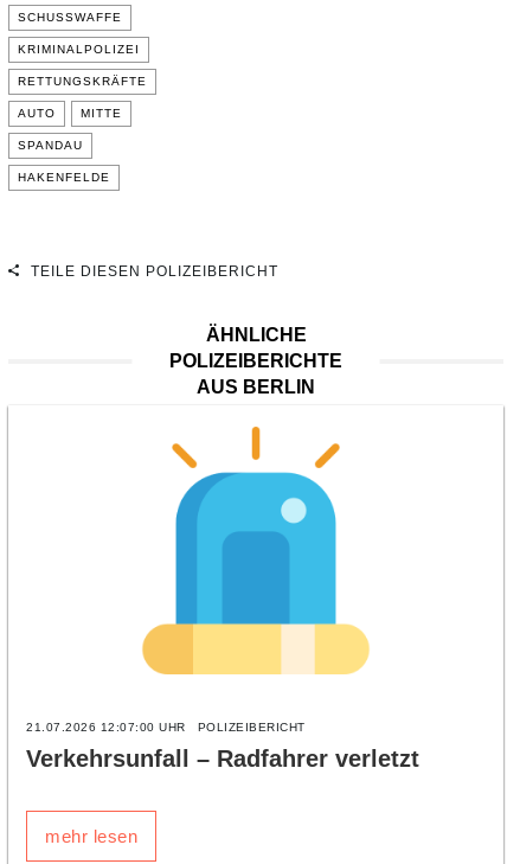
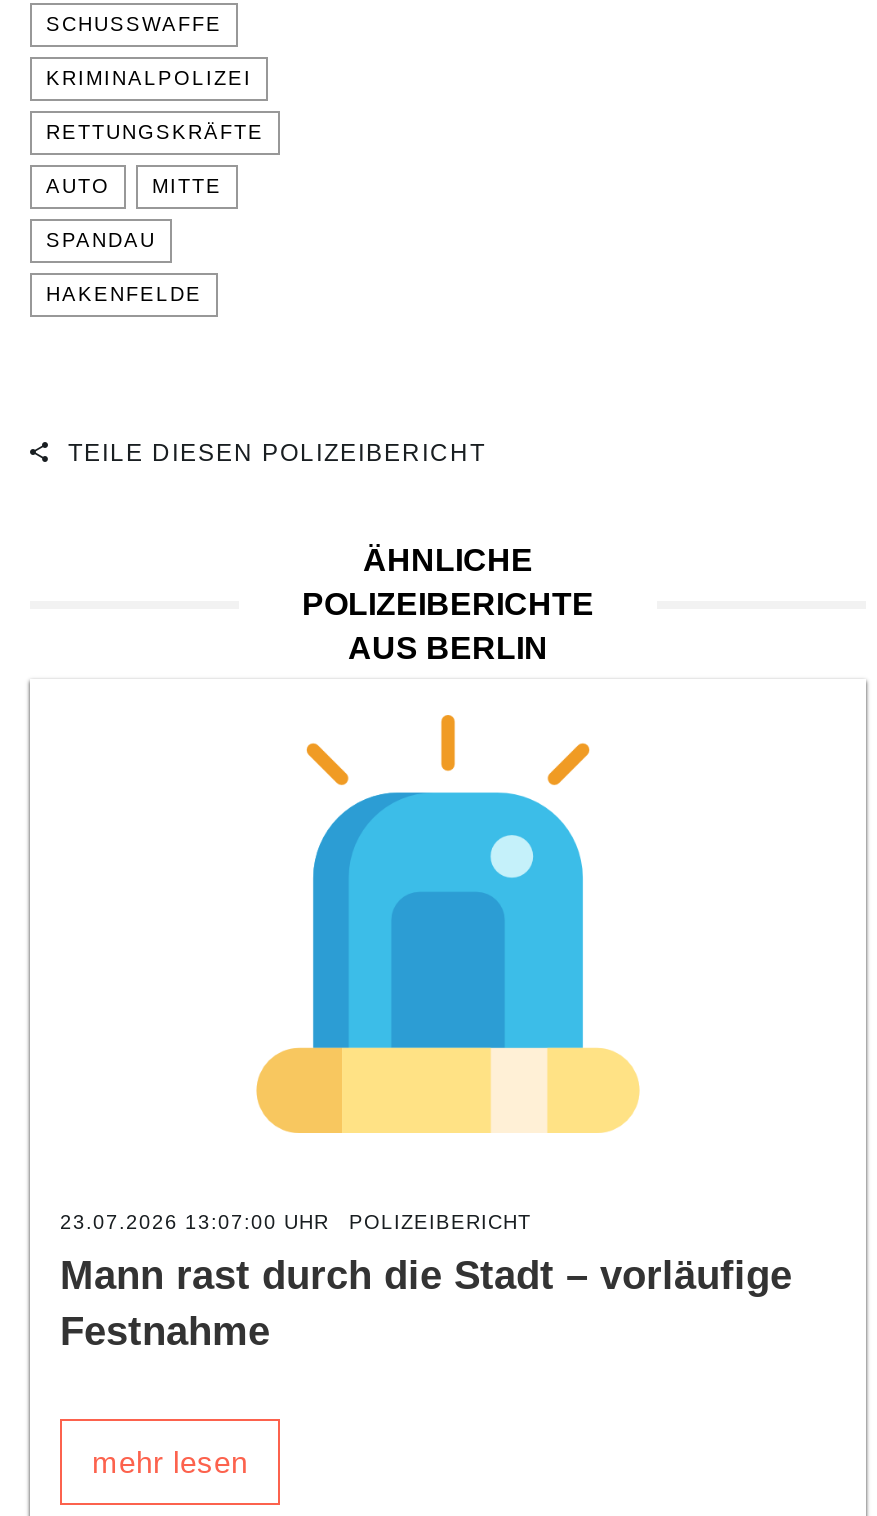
[26,721,305,734] 21.07.2026 12:07:00 UHR POLIZEIBERICHT -> [60,1211,531,1233] 23.07.2026 13:07:00 UHR POLIZEIBERICHT
[26,745,419,772] Verkehrsunfall – Radfahrer verletzt -> [60,1253,792,1353] Mann rast durch die Stadt – vorläufige | Festnahme

